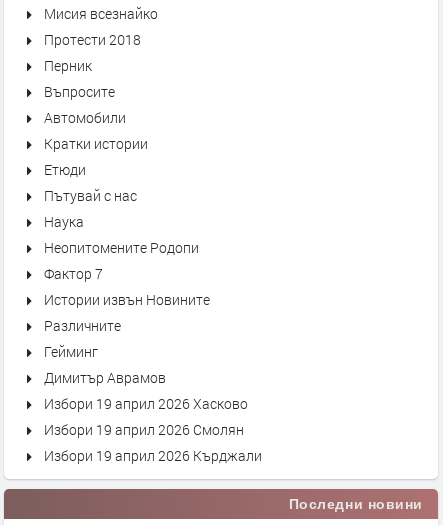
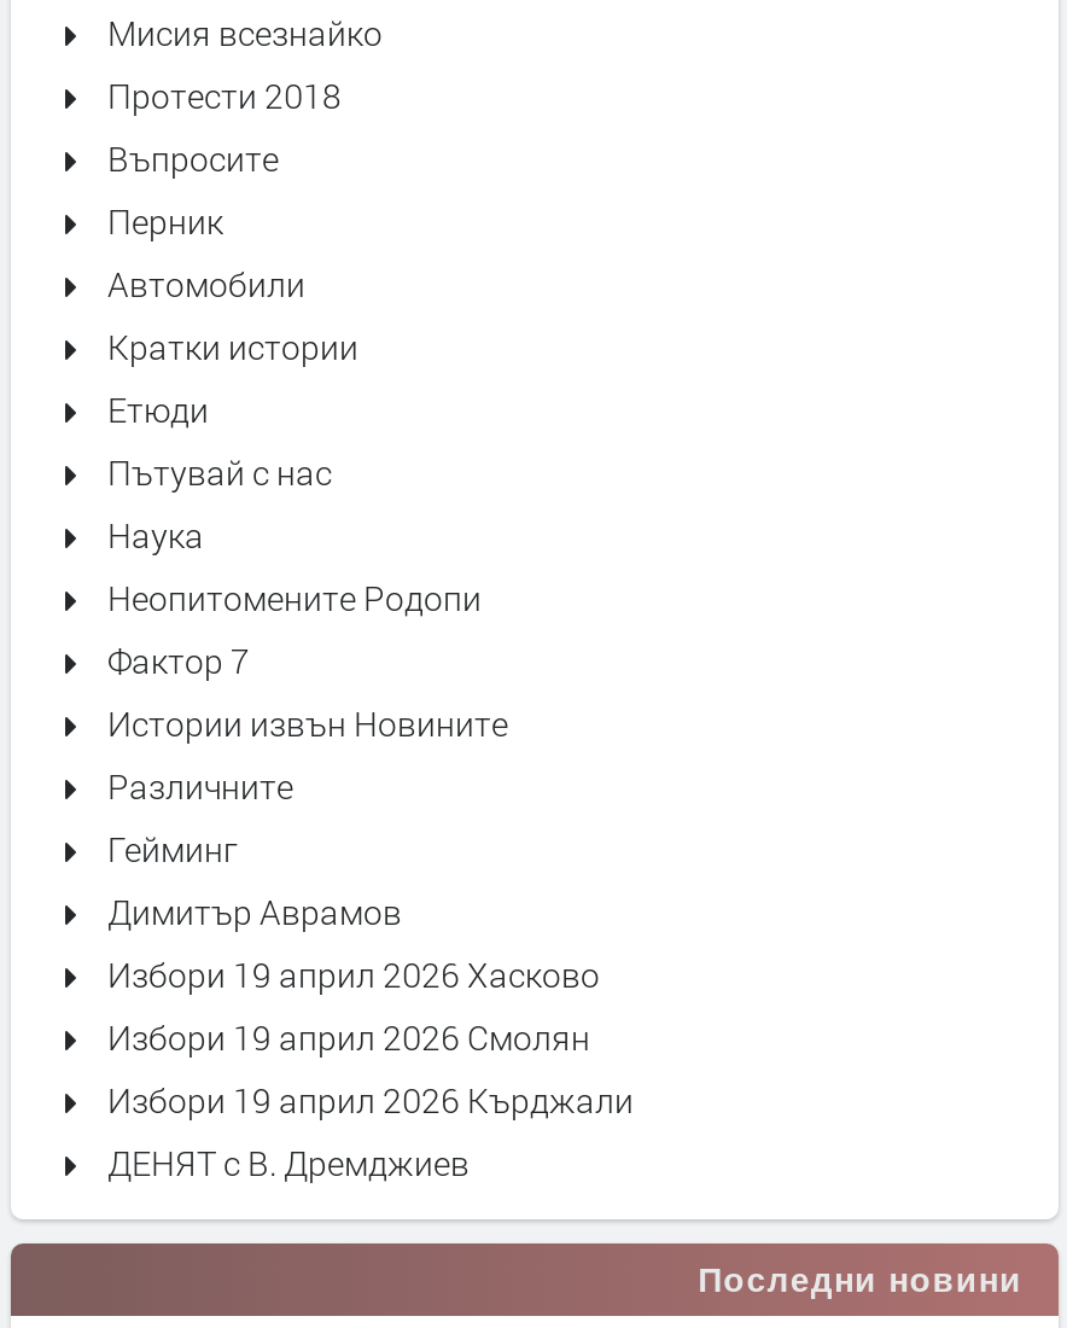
moved [44,82,115,101] -> [107,135,279,181]: Въпросите
none -> [107,1140,470,1186] ДЕНЯТ с В. Дремджиев

